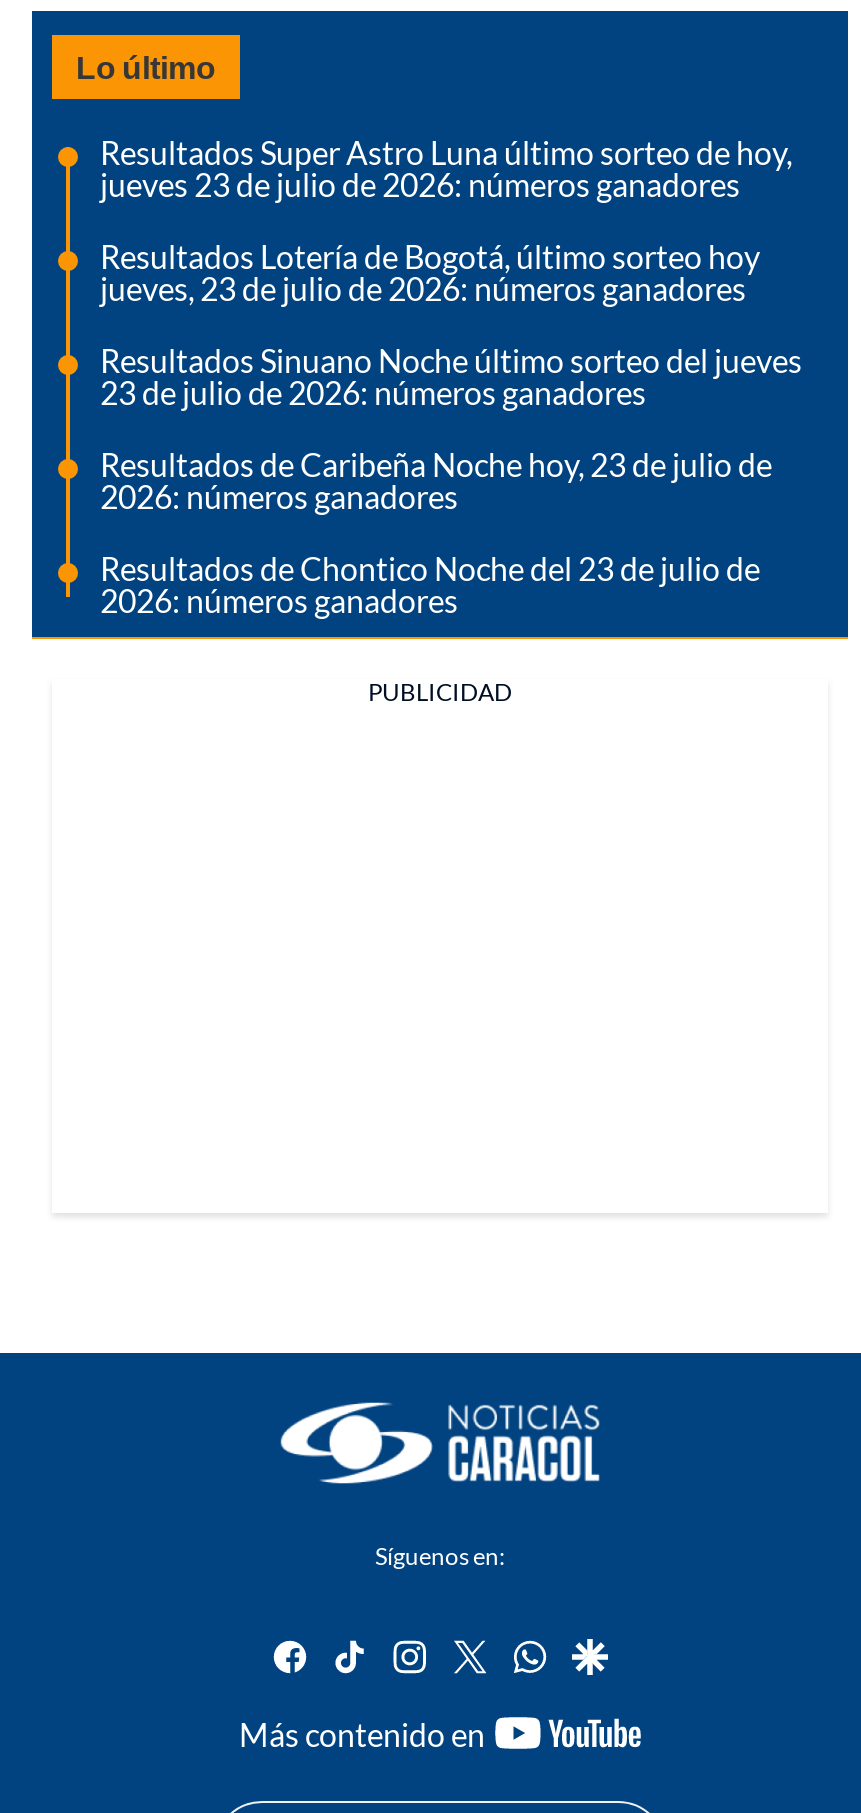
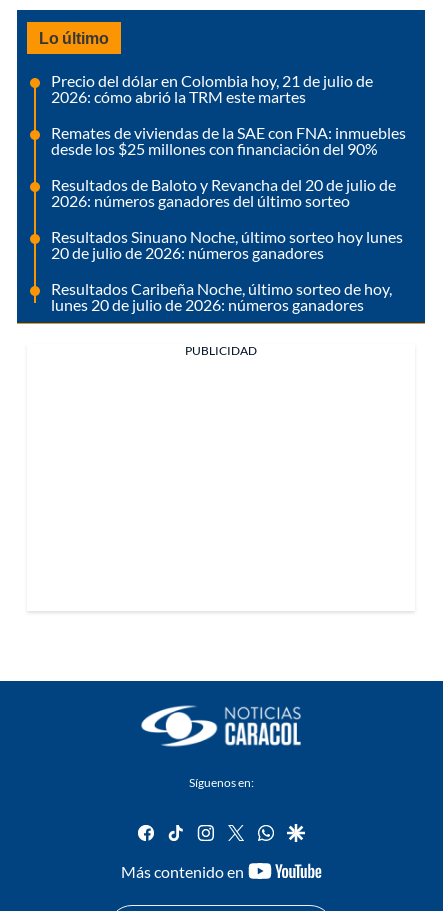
[100,132,792,202] Resultados Super Astro Luna último sorteo de hoy, | jueves 23 de julio de 2026: números ganadores -> [51,71,373,106] Precio del dólar en Colombia hoy, 21 de julio de | 2026: cómo abrió la TRM este martes
[100,236,760,306] Resultados Lotería de Bogotá, último sorteo hoy | jueves, 23 de julio de 2026: números ganadores -> [51,123,406,158] Remates de viviendas de la SAE con FNA: inmuebles | desde los $25 millones con financiación del 90%
[100,340,802,410] Resultados Sinuano Noche último sorteo del jueves | 23 de julio de 2026: números ganadores -> [51,175,396,210] Resultados de Baloto y Revancha del 20 de julio de | 2026: números ganadores del último sorteo
[100,444,772,514] Resultados de Caribeña Noche hoy, 23 de julio de | 2026: números ganadores -> [51,227,403,262] Resultados Sinuano Noche, último sorteo hoy lunes | 20 de julio de 2026: números ganadores
[100,548,760,618] Resultados de Chontico Noche del 23 de julio de | 2026: números ganadores -> [51,279,392,314] Resultados Caribeña Noche, último sorteo de hoy, | lunes 20 de julio de 2026: números ganadores

